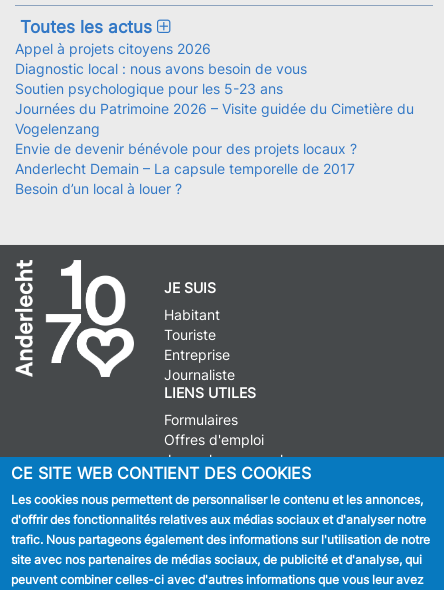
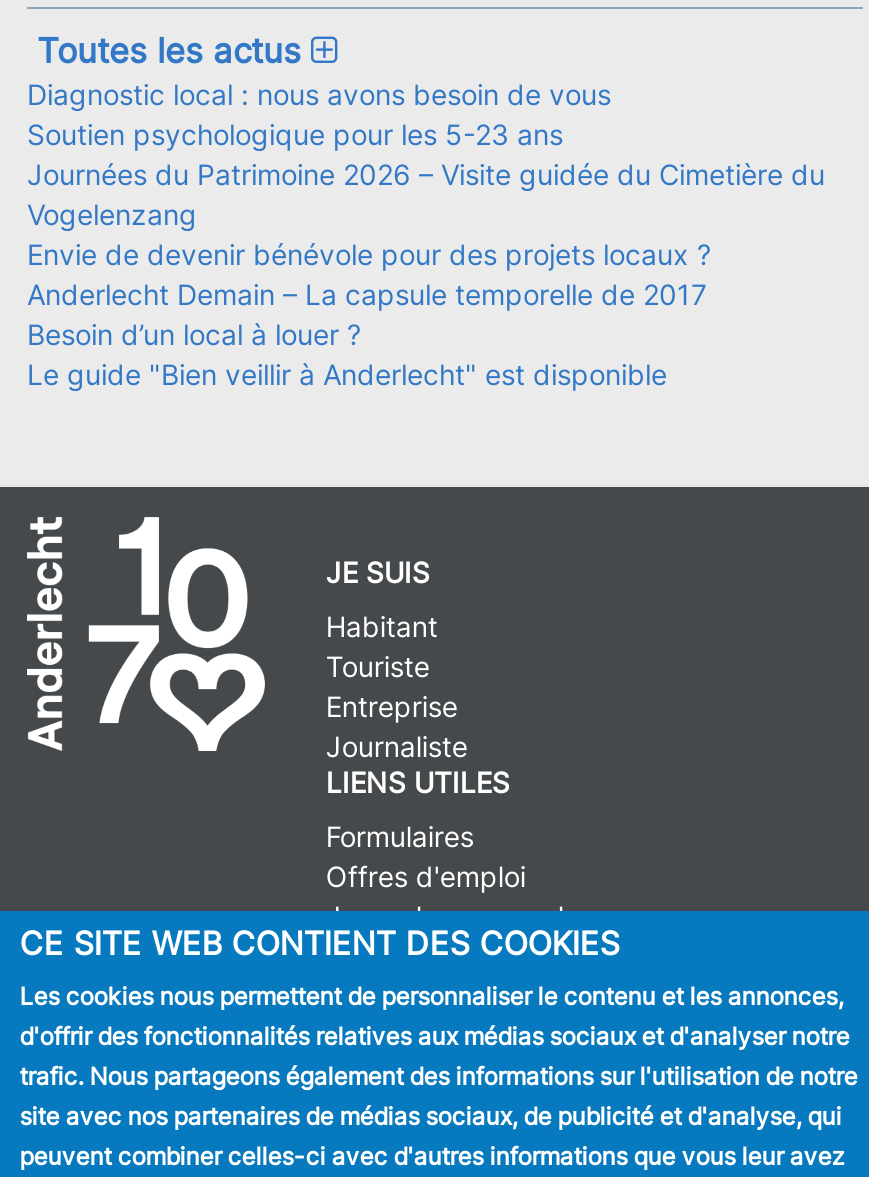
[15,40,211,57] Appel à projets citoyens 2026 -> none
moved [15,60,414,197] -> [27,77,825,351]: Diagnostic local : nous avons besoin de vous | Soutien psychologique pour les 5-23 ans | Journées du Patrimoine 2026 – Visite guidée du Cimetière du | Vogelenzang | Envie de devenir bénévole pour des projets locaux ? | Anderlecht Demain – La capsule temporelle de 2017 | Besoin d’un local à louer ?
none -> [27,357,667,391] Le guide "Bien veillir à Anderlecht" est disponible

